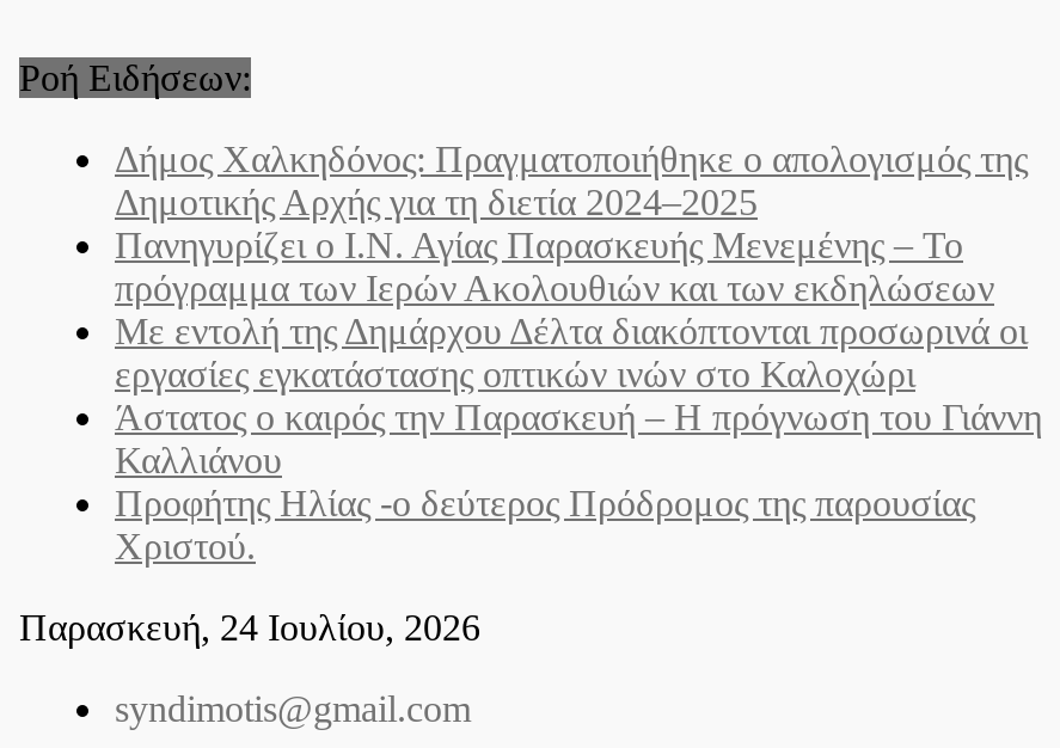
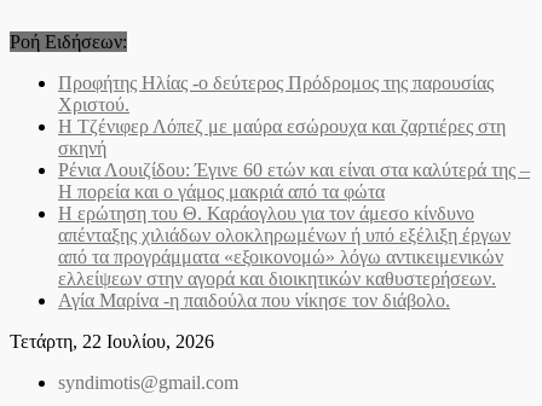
[115,139,1042,480] Δήμος Χαλκηδόνος: Πραγματοποιήθηκε ο απολογισμός της | Δημοτικής Αρχής για τη διετία 2024–2025 | Πανηγυρίζει ο Ι.Ν. Αγίας Παρασκευής Μενεμένης – Το | πρόγραμμα των Ιερών Ακολουθιών και των εκδηλώσεων | Με εντολή της Δημάρχου Δέλτα διακόπτονται προσωρινά οι | εργασίες εγκατάστασης οπτικών ινών στο Καλοχώρι | Άστατος ο καιρός την Παρασκευή – Η πρόγνωση του Γιάννη | Καλλιάνου -> none
moved [115,483,975,566] -> [58,72,494,115]: Προφήτης Ηλίας -ο δεύτερος Πρόδρομος της παρουσίας | Χριστού.
[19,607,480,648] Παρασκευή, 24 Ιουλίου, 2026 -> [10,116,530,352] Η Τζένιφερ Λόπεζ με μαύρα εσώρουχα και ζαρτιέρες στη | σκηνή | Ρένια Λουιζίδου: Έγινε 60 ετών και είναι στα καλύτερά της – | Η πορεία και ο γάμος μακριά από τα φώτα | Η ερώτηση του Θ. Καράογλου για τον άμεσο κίνδυνο | απένταξης χιλιάδων ολοκληρωμένων ή υπό εξέλιξη έργων | από τα προγράμματα «εξοικονομώ» λόγω αντικειμενικών | ελλείψεων στην αγορά και διοικητικών καθυστερήσεων. | Αγία Μαρίνα -η παιδούλα που νίκησε τον διάβολο. | Τετάρτη, 22 Ιουλίου, 2026

